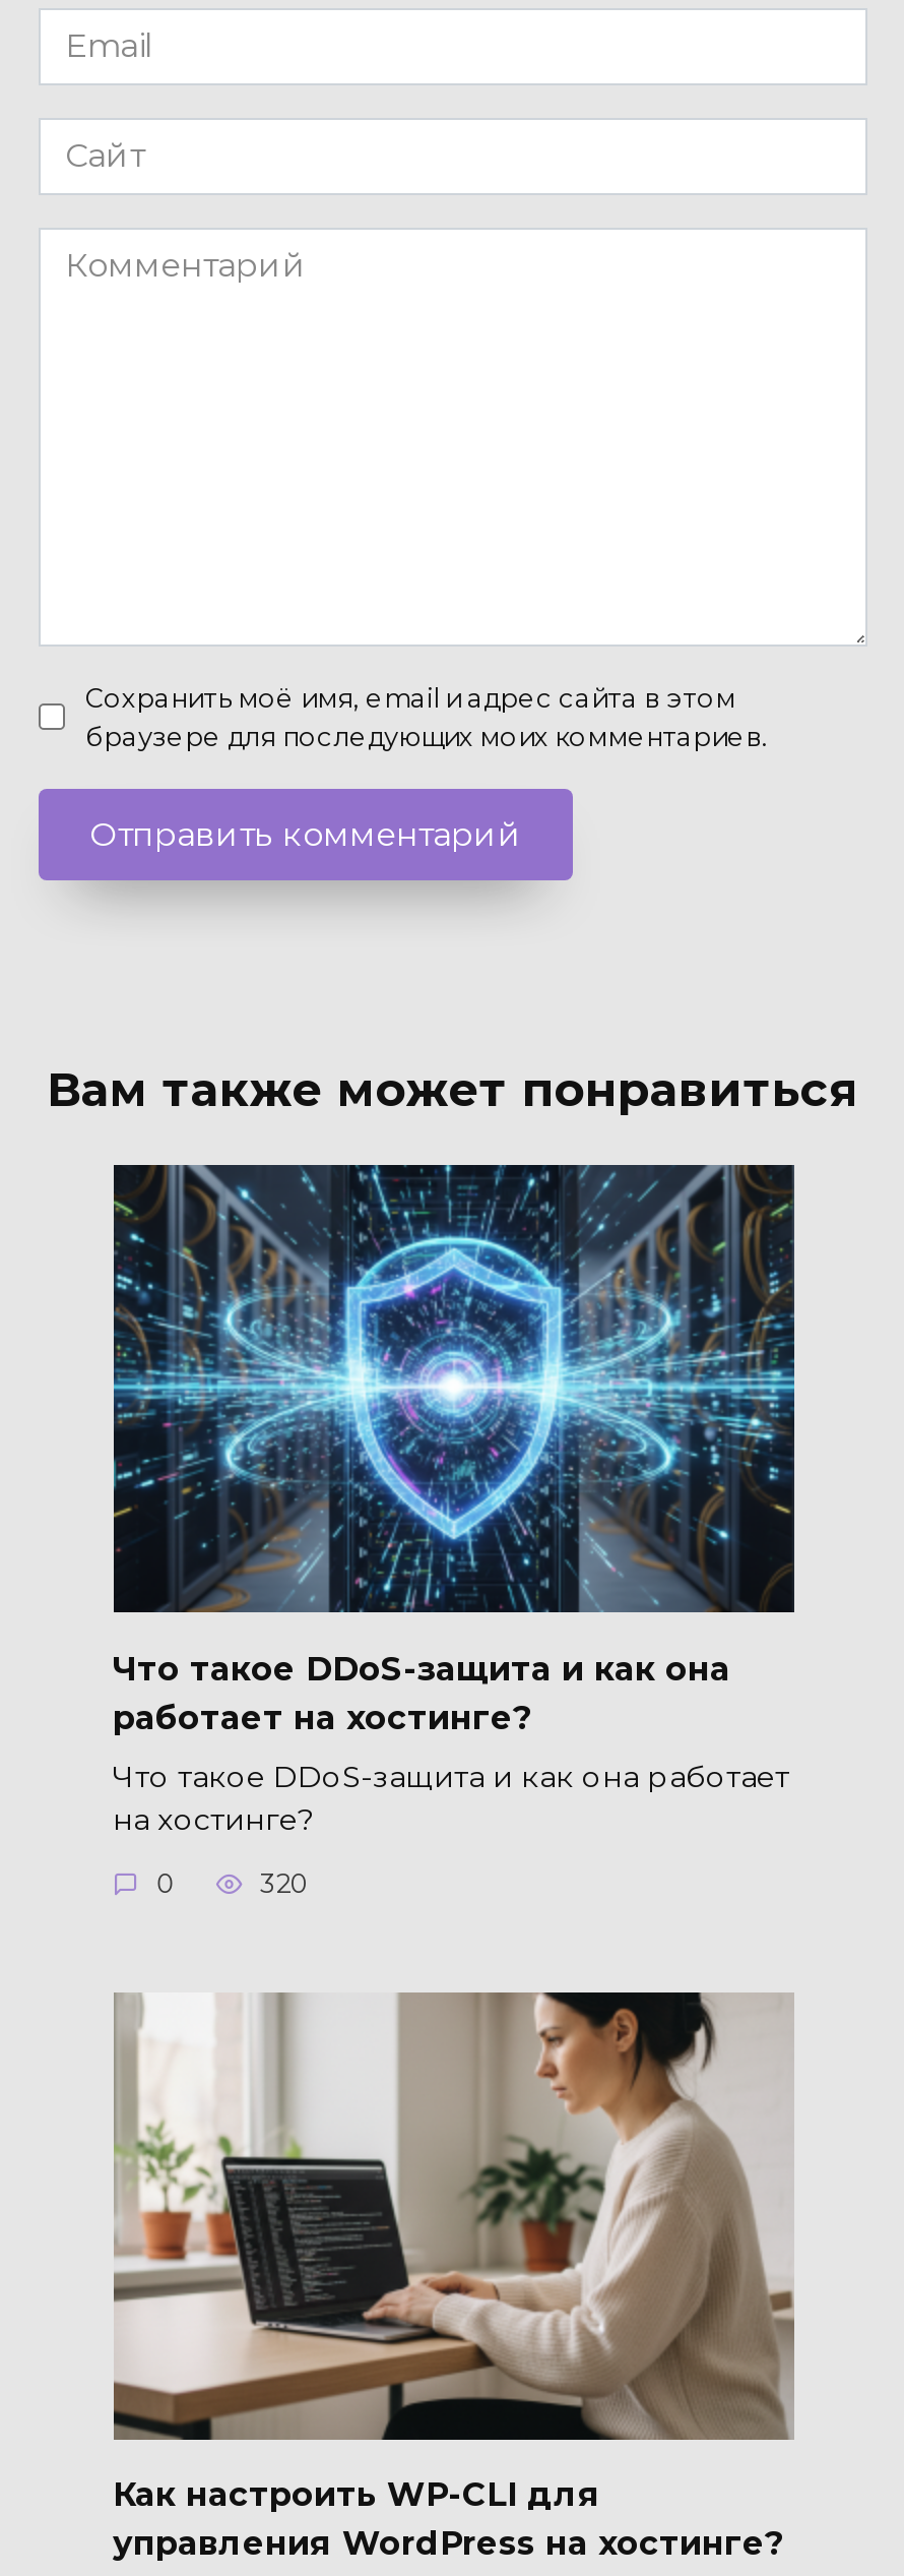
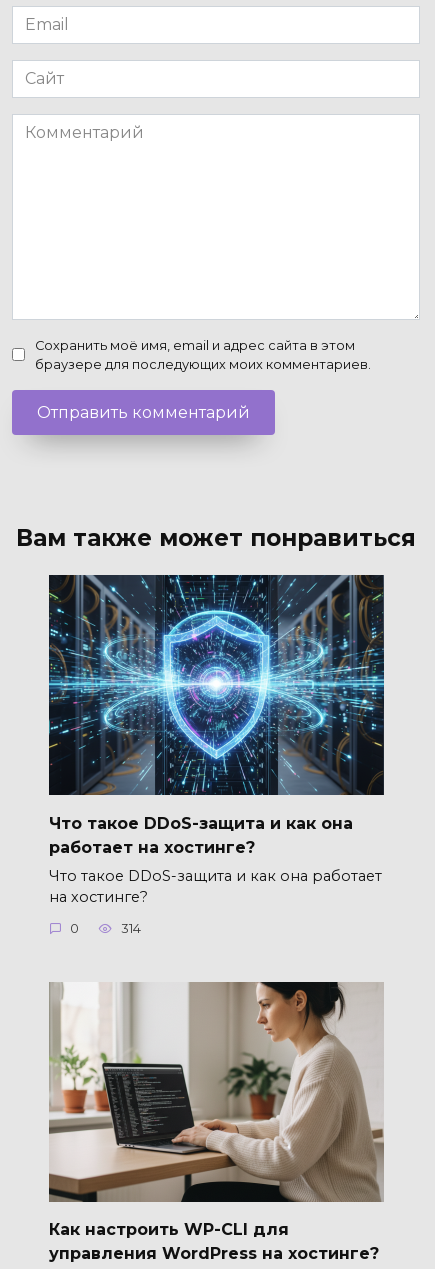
[260,1868,309,1899] 320 -> [121,921,141,936] 314

